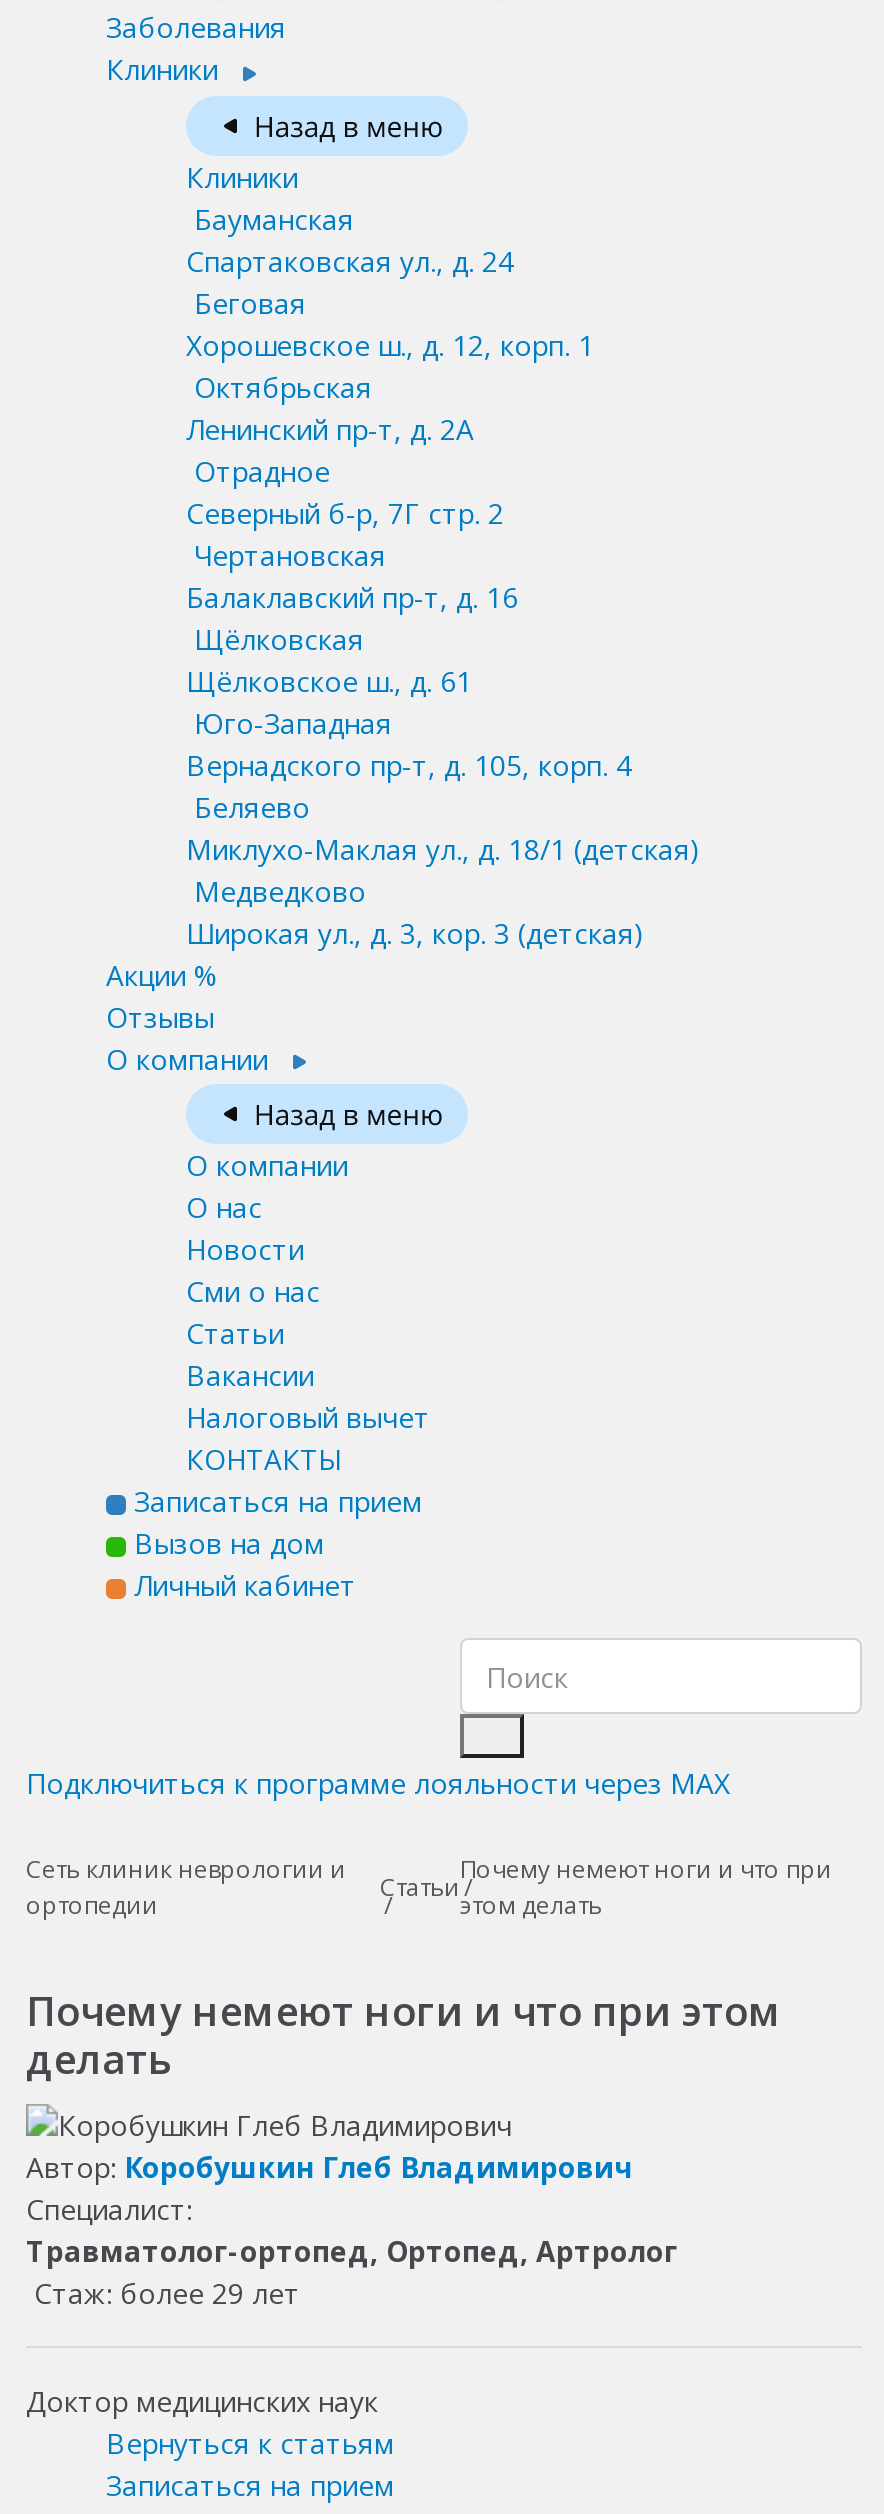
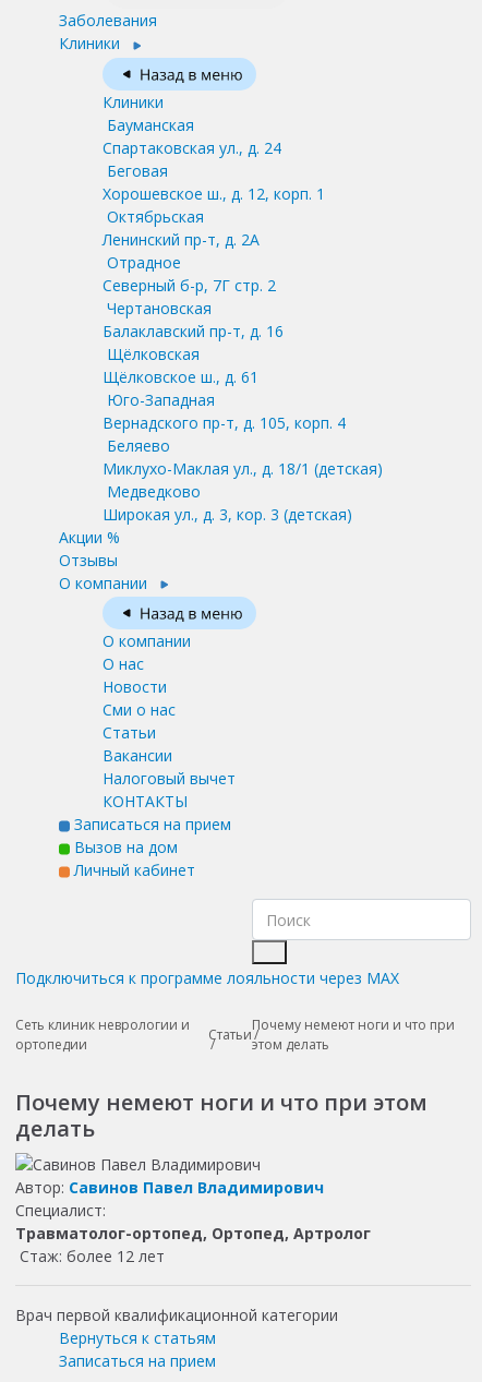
[26,2147,632,2185] Автор: Коробушкин Глеб Владимирович -> [15,1176,324,1197] Автор: Савинов Павел Владимирович
[26,2273,300,2311] Стаж: более 29 лет -> [15,1245,165,1266] Стаж: более 12 лет
[26,2381,378,2419] Доктор медицинских наук -> [15,1304,338,1325] Врач первой квалификационной категории

